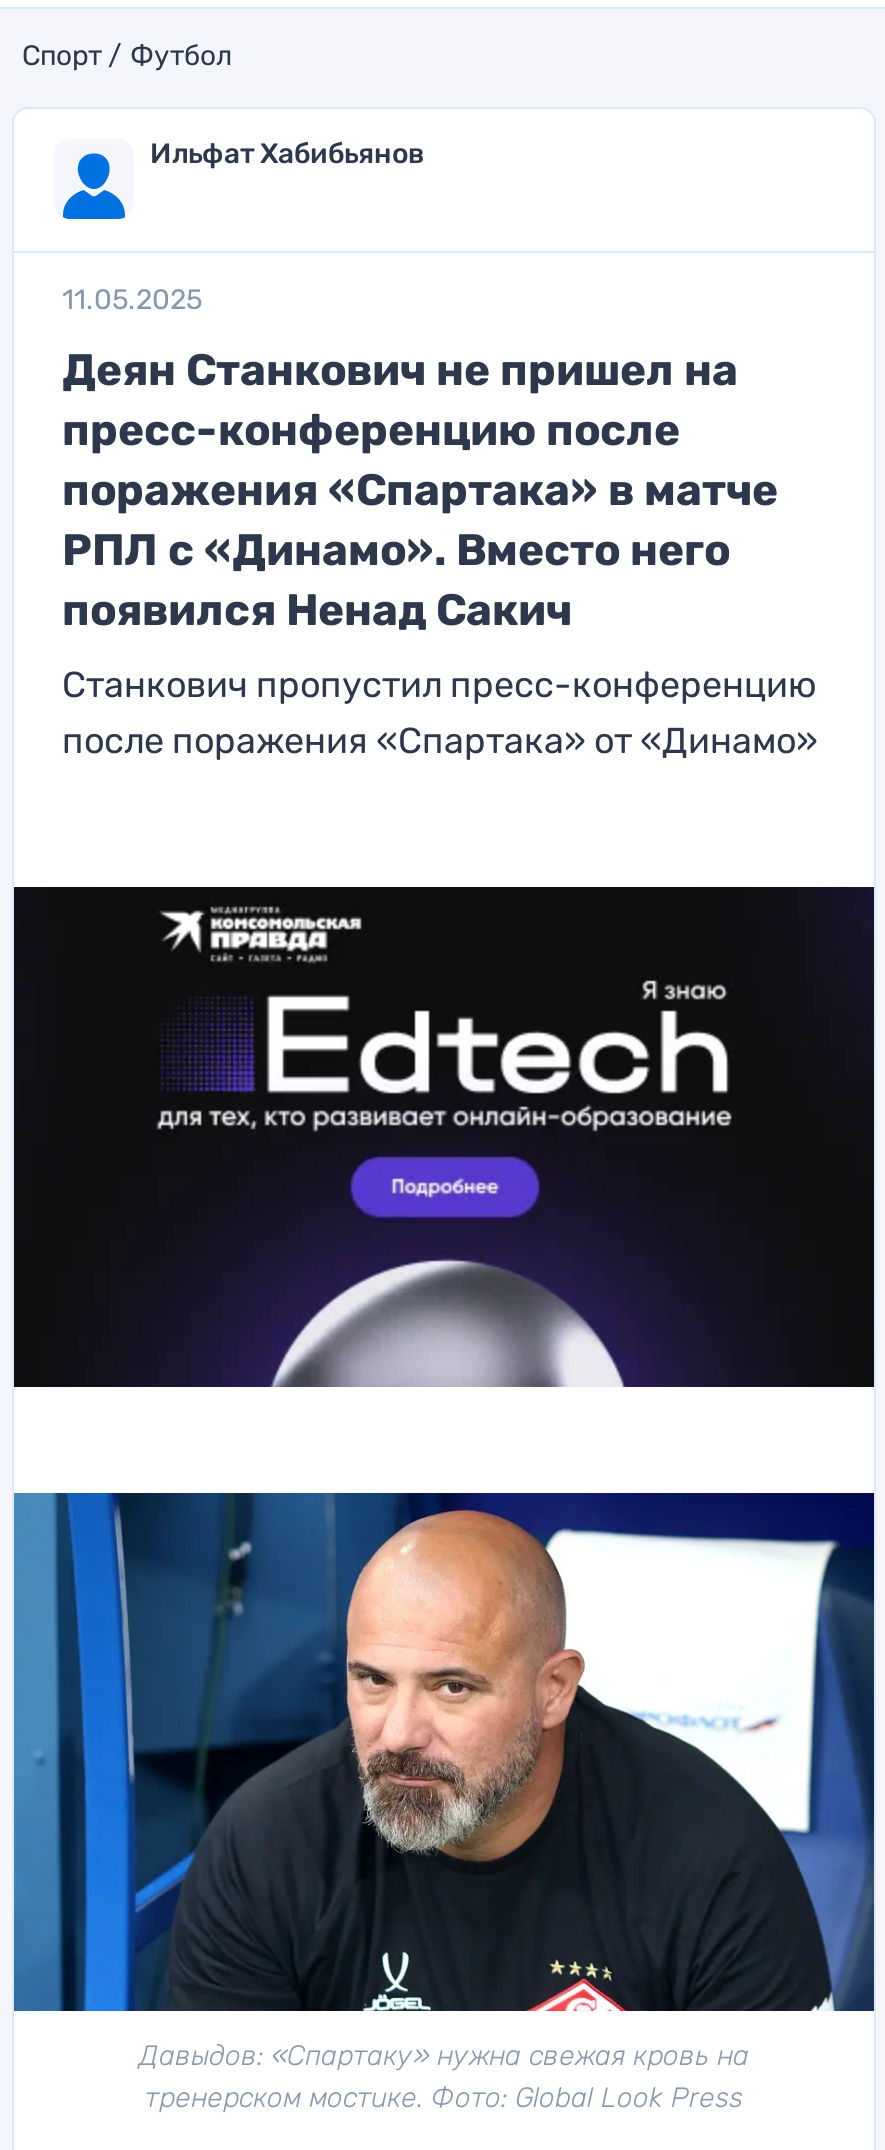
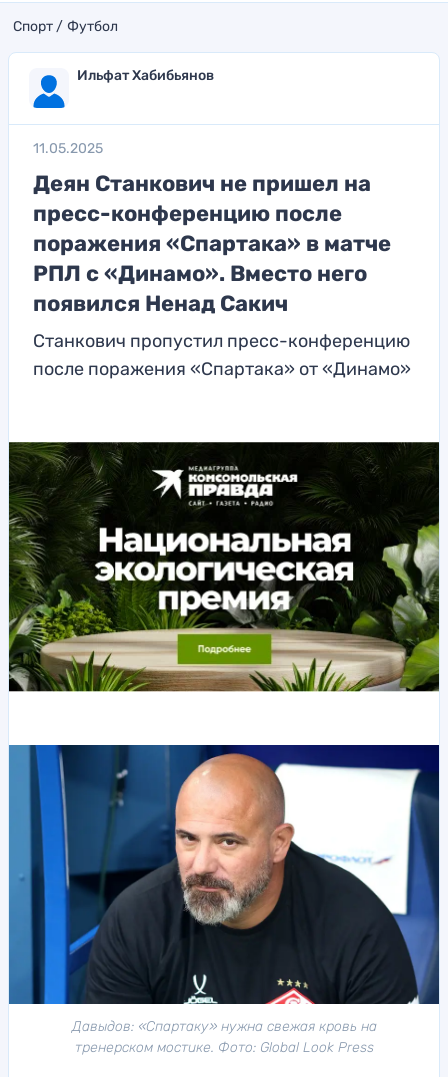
[12,887,876,1389] [image] -> [8,442,440,692] [image]

